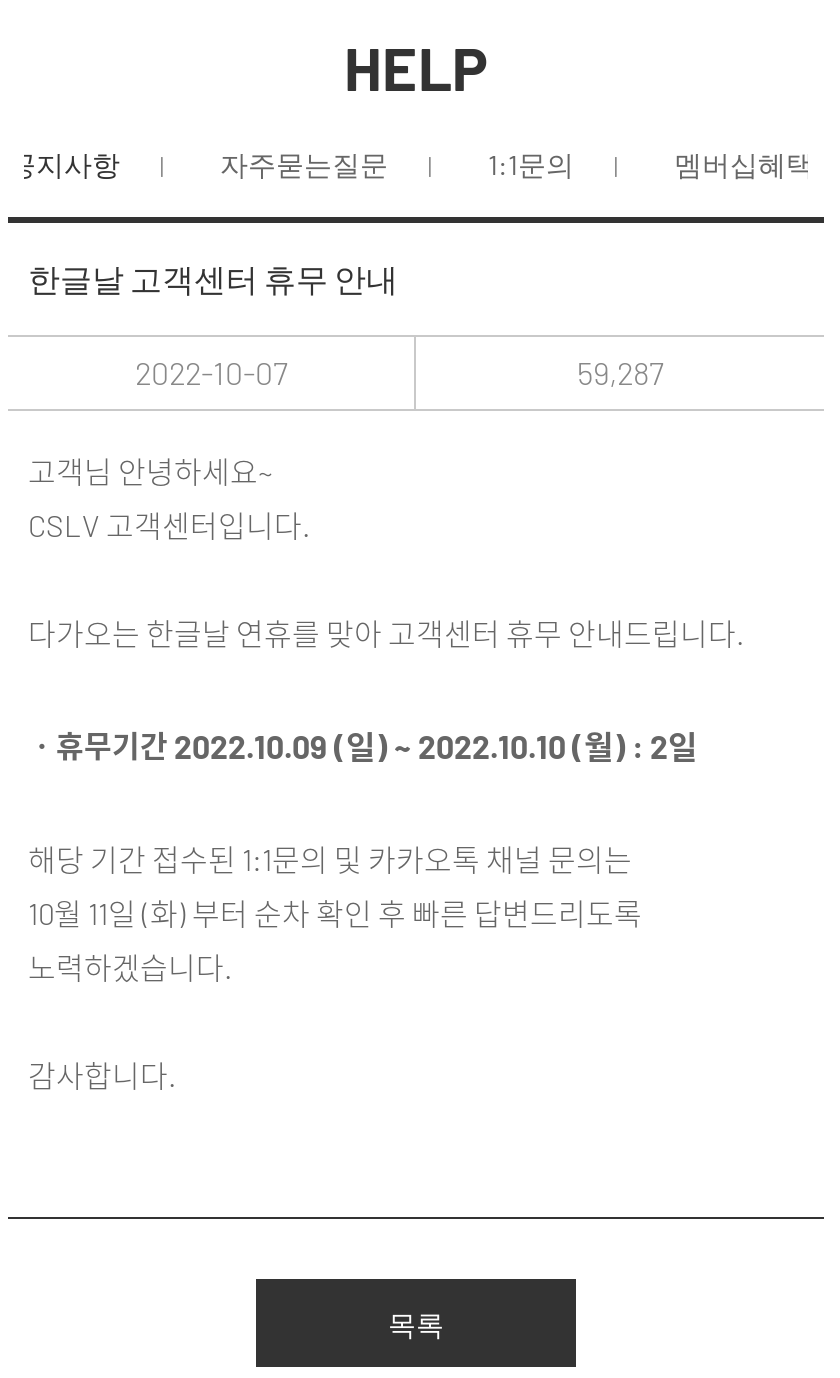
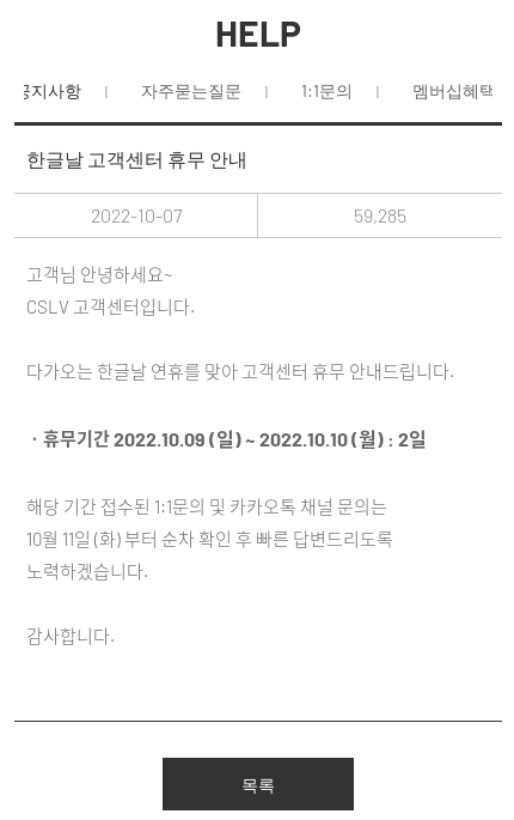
[577,353,663,391] 59,287 -> [354,204,406,226] 59,285

